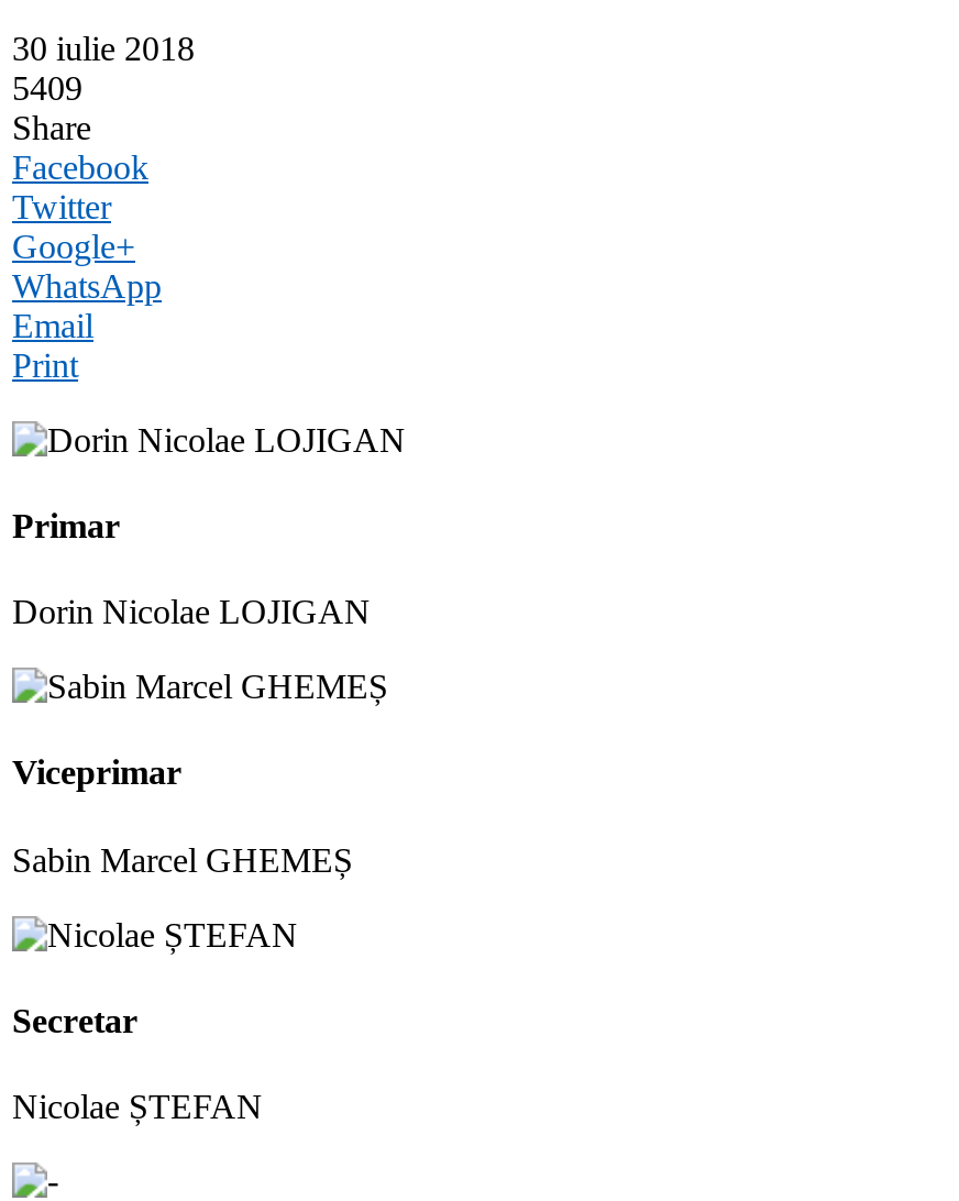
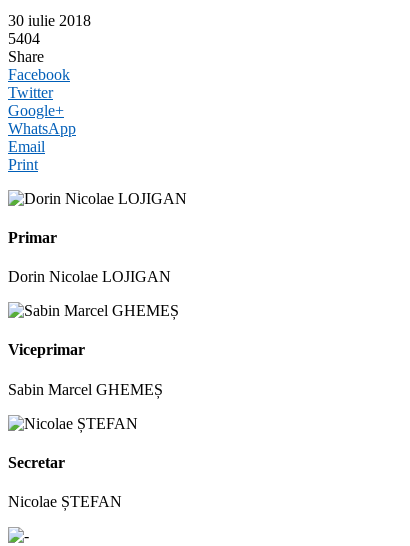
[12,68,82,106] 5409 -> [8,30,40,47] 5404

